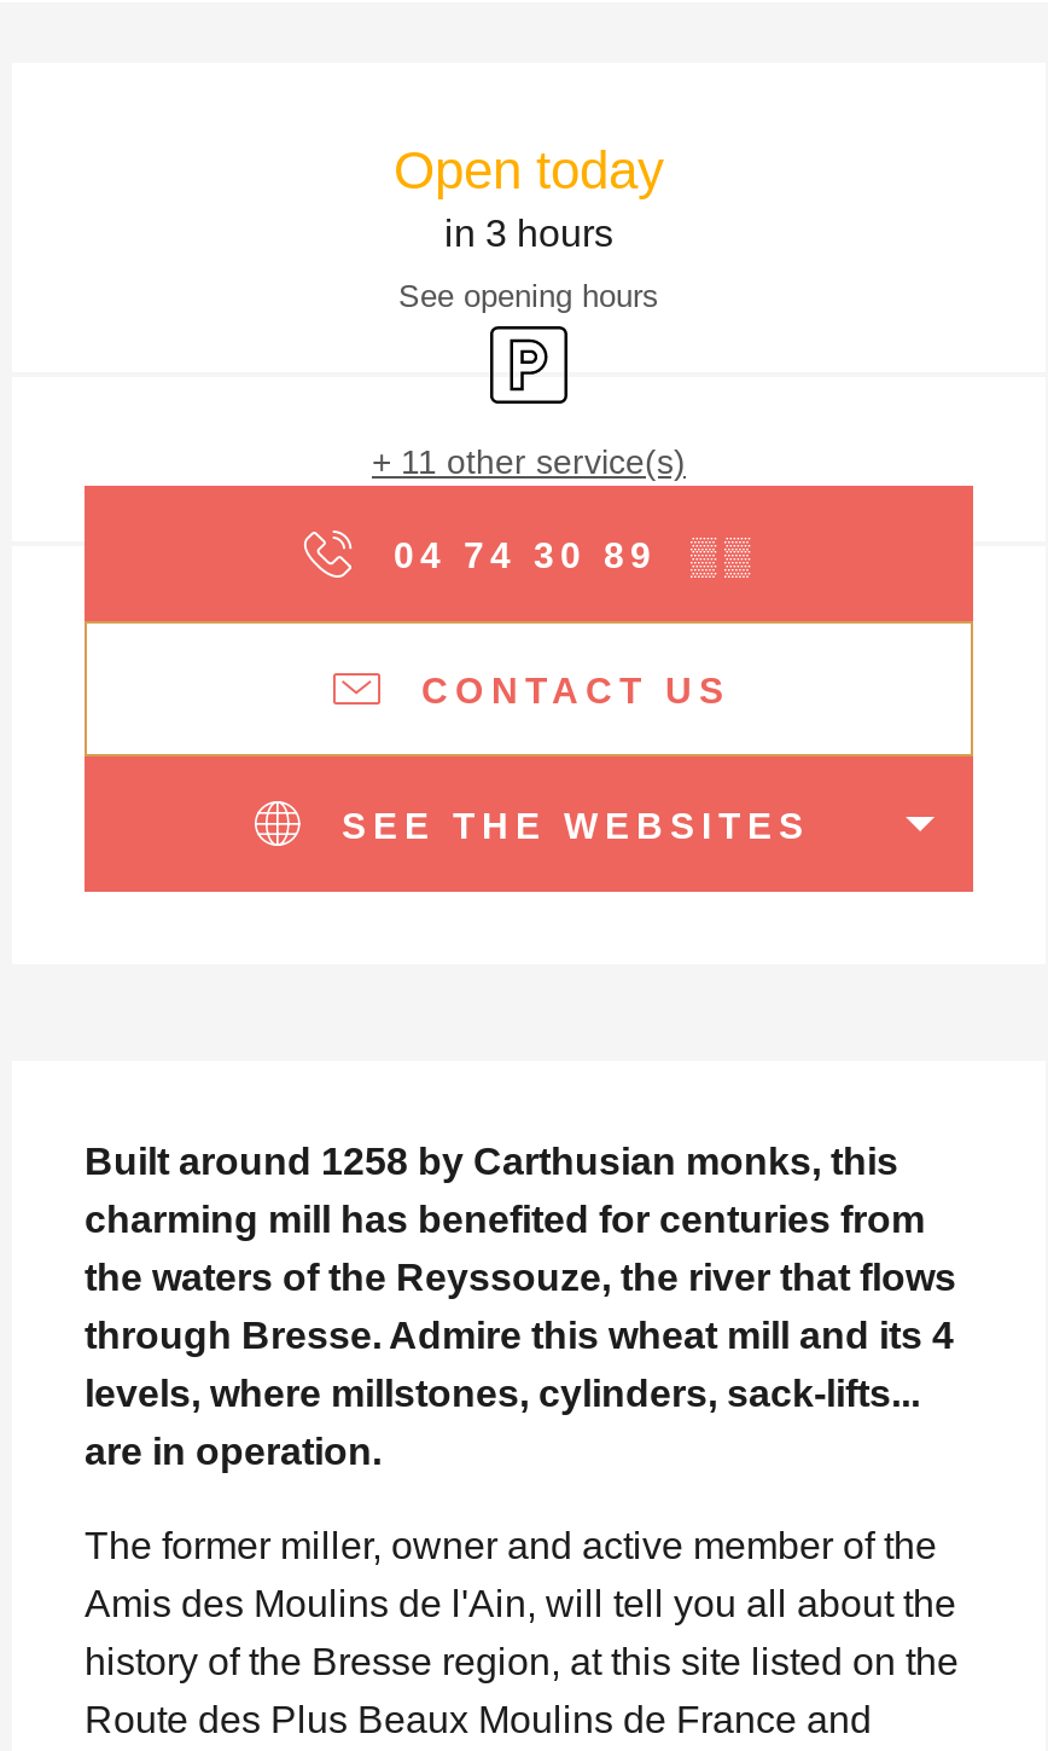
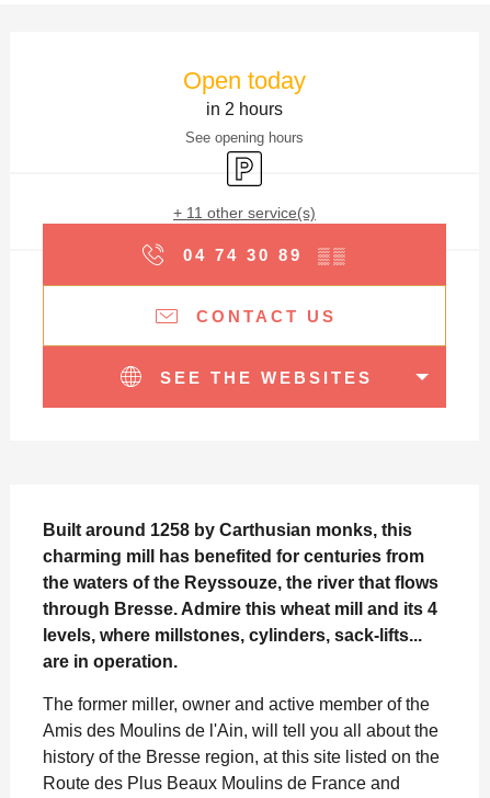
[444,212,613,253] in 3 hours -> [206,100,283,118] in 2 hours

